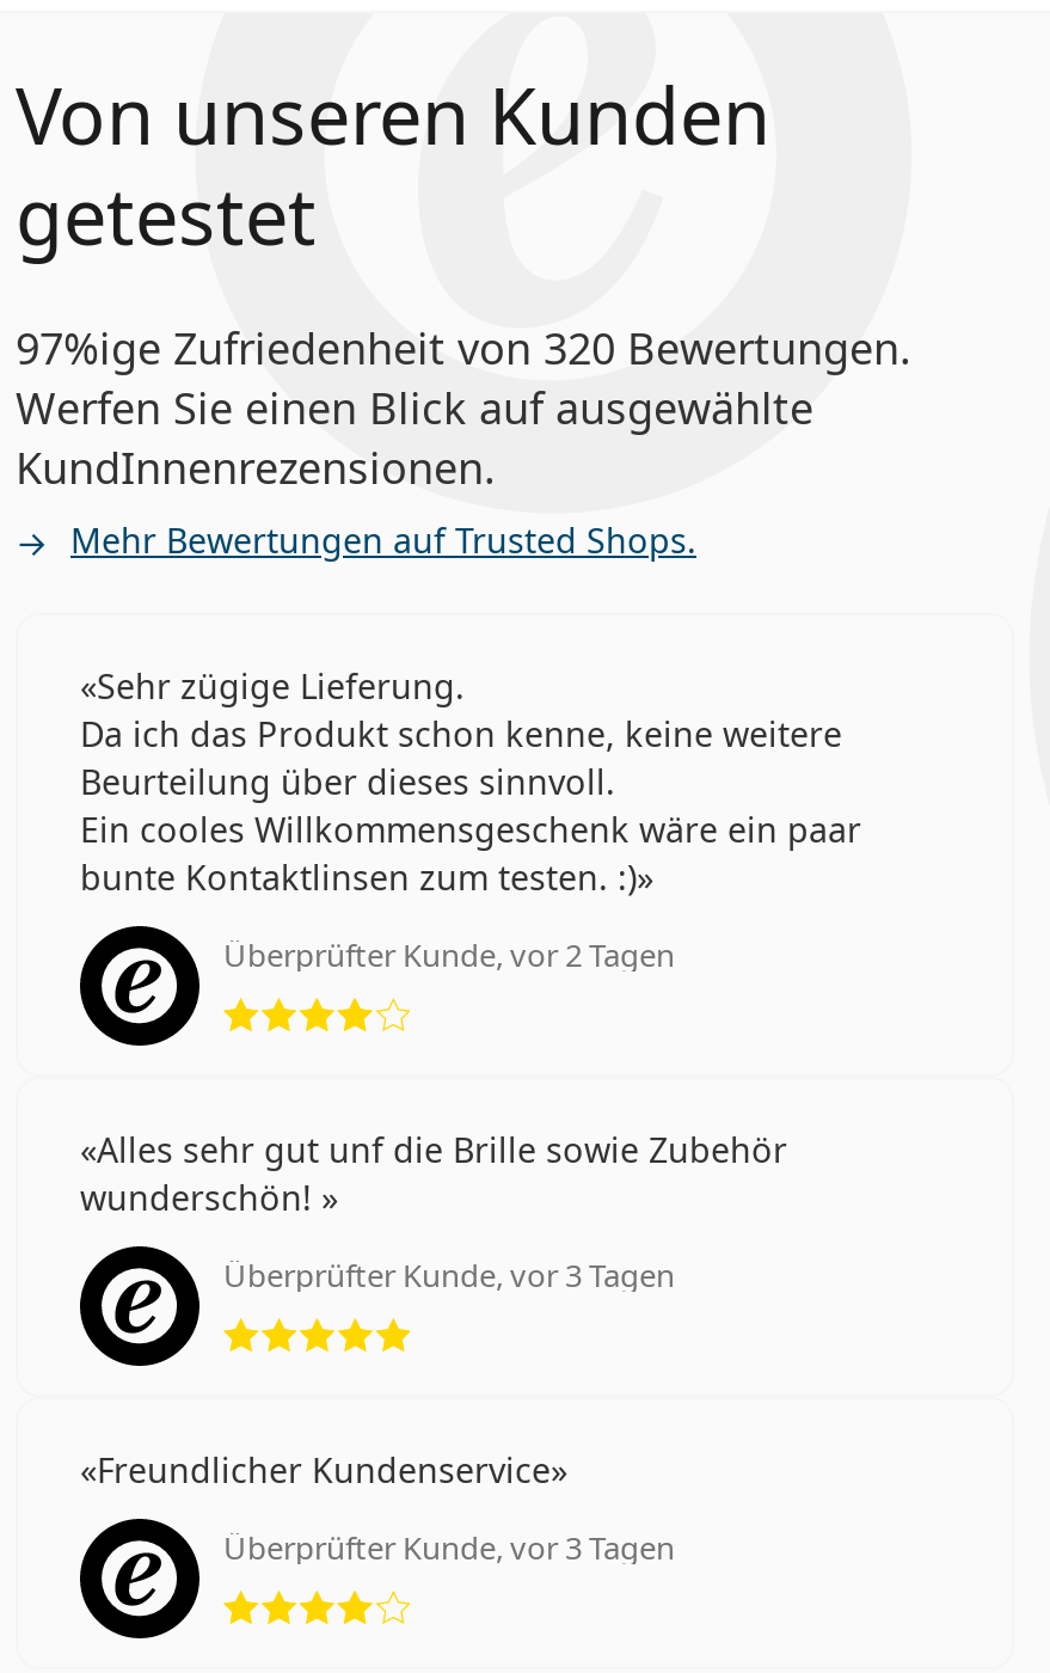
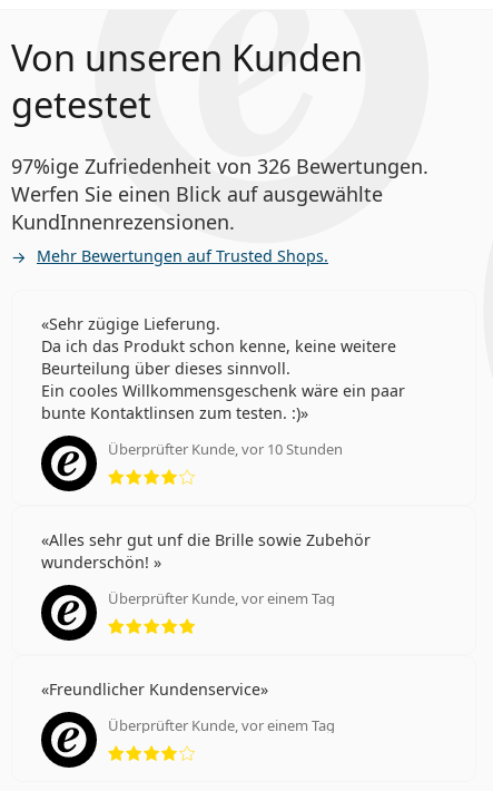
[16,318,911,376] 97%ige Zufriedenheit von 320 Bewertungen. -> [11,152,428,179] 97%ige Zufriedenheit von 326 Bewertungen.
[223,933,675,976] Überprüfter Kunde, vor 2 Tagen -> [108,439,343,459] Überprüfter Kunde, vor 10 Stunden
[223,1253,675,1296] Überprüfter Kunde, vor 3 Tagen -> [108,588,335,608] Überprüfter Kunde, vor einem Tag
[223,1526,675,1569] Überprüfter Kunde, vor 3 Tagen -> [108,715,335,735] Überprüfter Kunde, vor einem Tag

